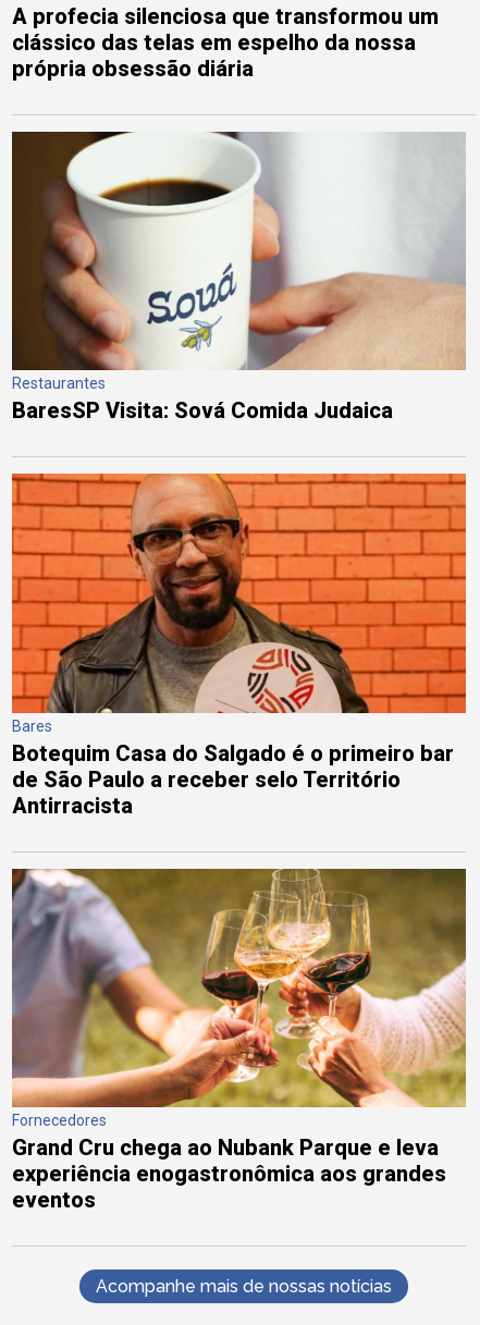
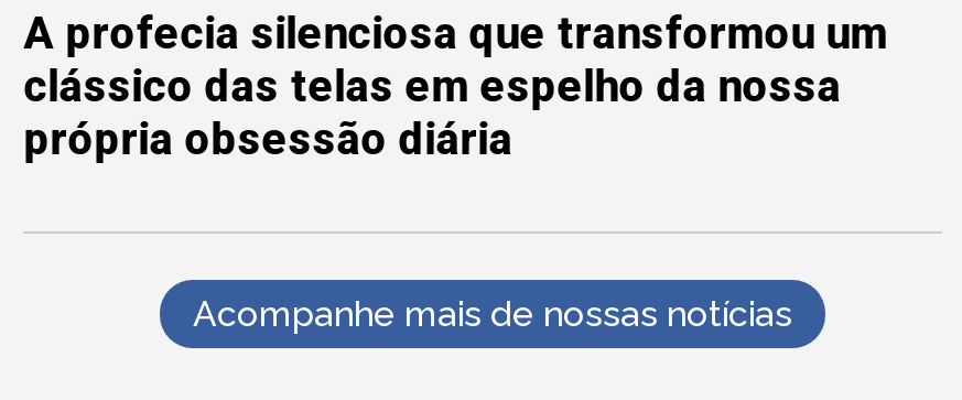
[11,131,467,424] [image] | Restaurantes | BaresSP Visita: Sová Comida Judaica -> none
[11,473,467,818] [image] | Bares | Botequim Casa do Salgado é o primeiro bar | de São Paulo a receber selo Território | Antirracista -> none
[11,868,467,1213] [image] | Fornecedores | Grand Cru chega ao Nubank Parque e leva | experiência enogastronômica aos grandes | eventos -> none

